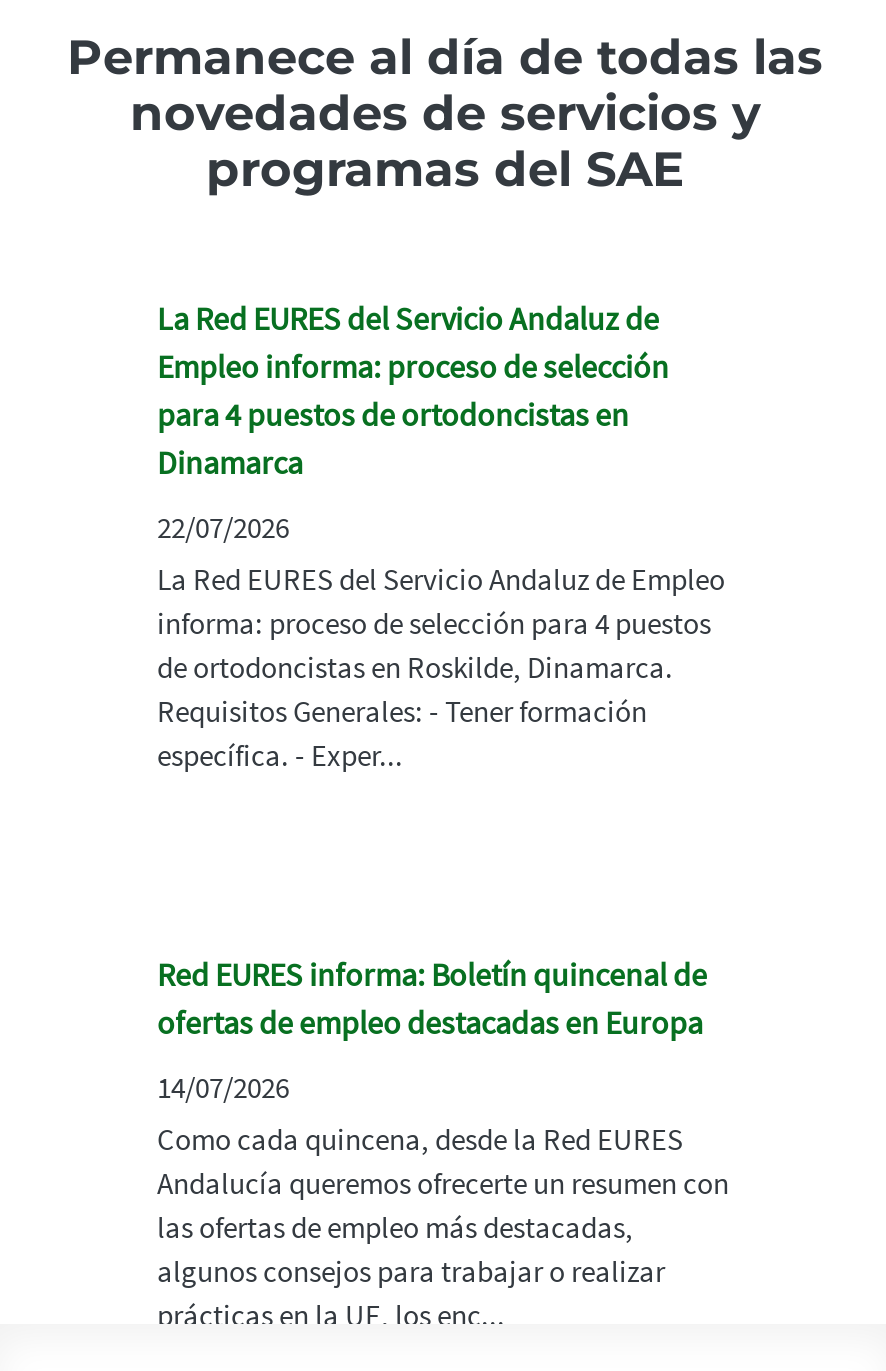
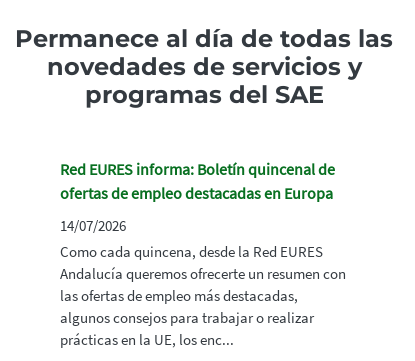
[157,298,725,774] La Red EURES del Servicio Andaluz de | Empleo informa: proceso de selección | para 4 puestos de ortodoncistas en | Dinamarca | 22/07/2026 | La Red EURES del Servicio Andaluz de Empleo | informa: proceso de selección para 4 puestos | de ortodoncistas en Roskilde, Dinamarca. | Requisitos Generales: - Tener formación | específica. - Exper... -> none

